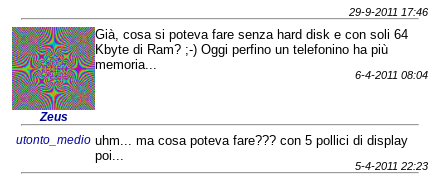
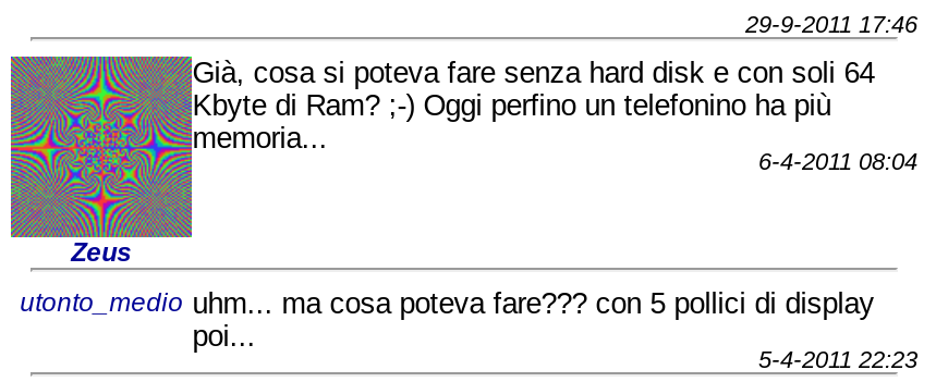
[12,29,88,109] [image] -> [11,57,179,235] [image]

